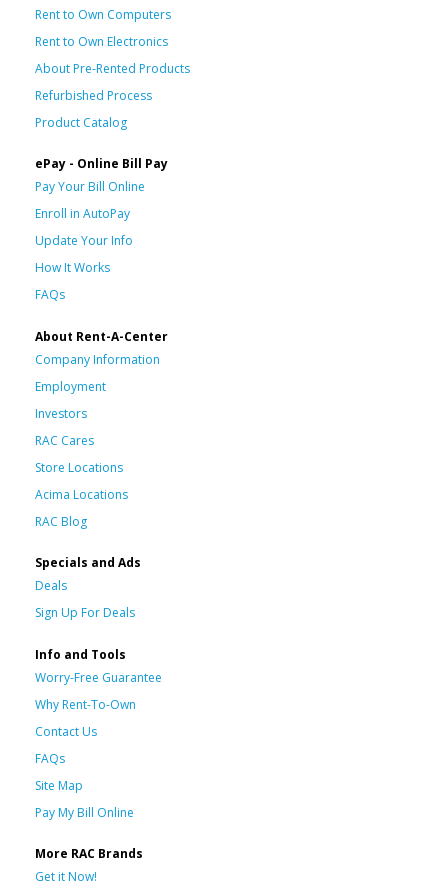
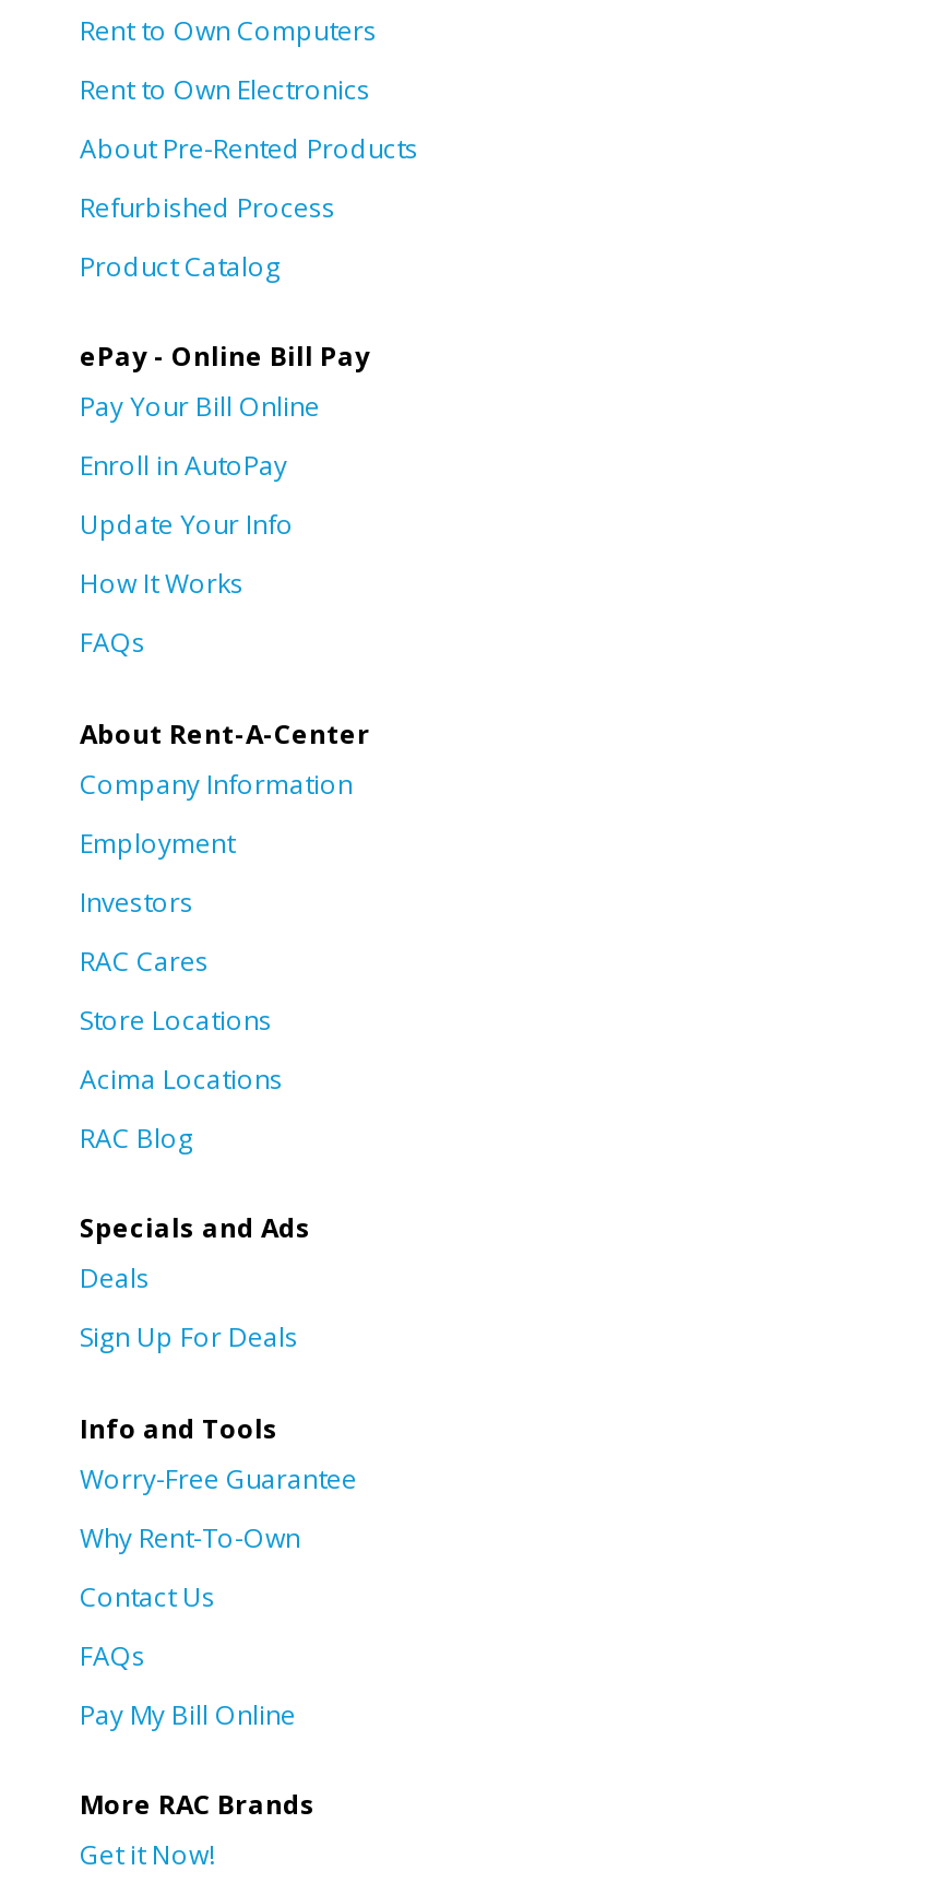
[35,777,83,794] Site Map -> none

